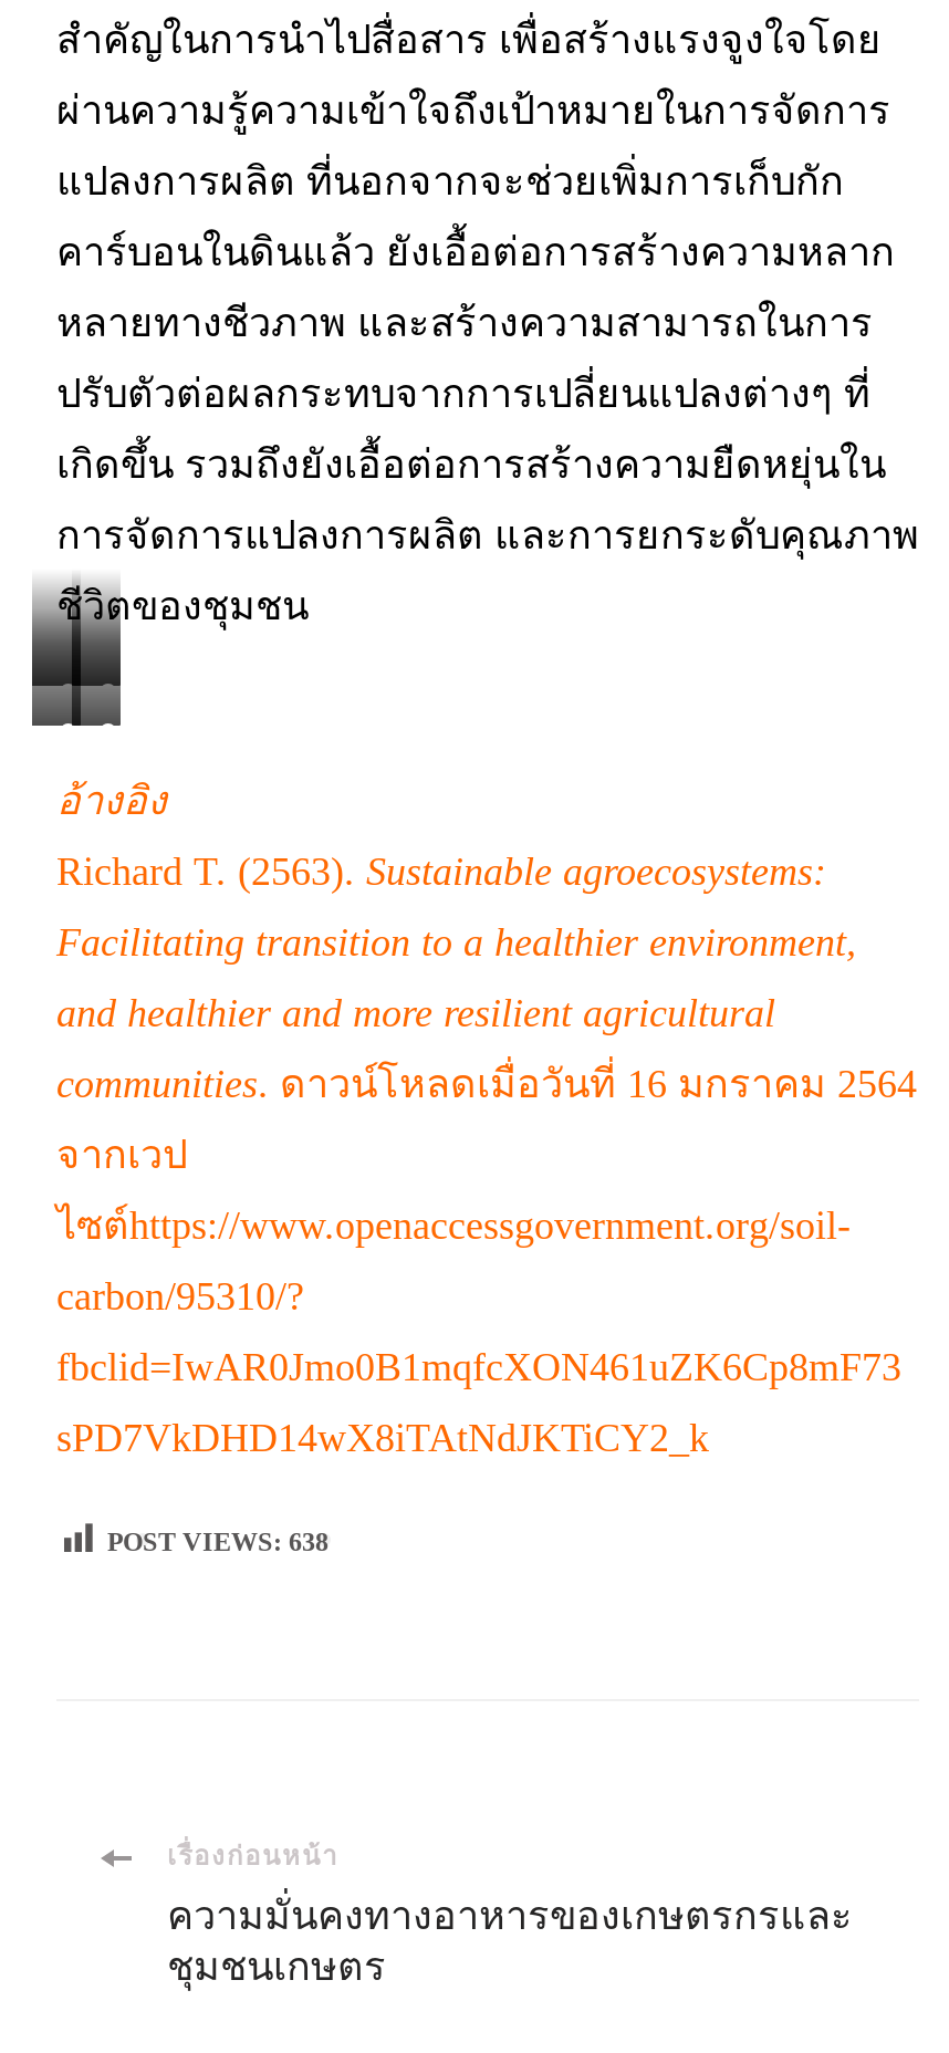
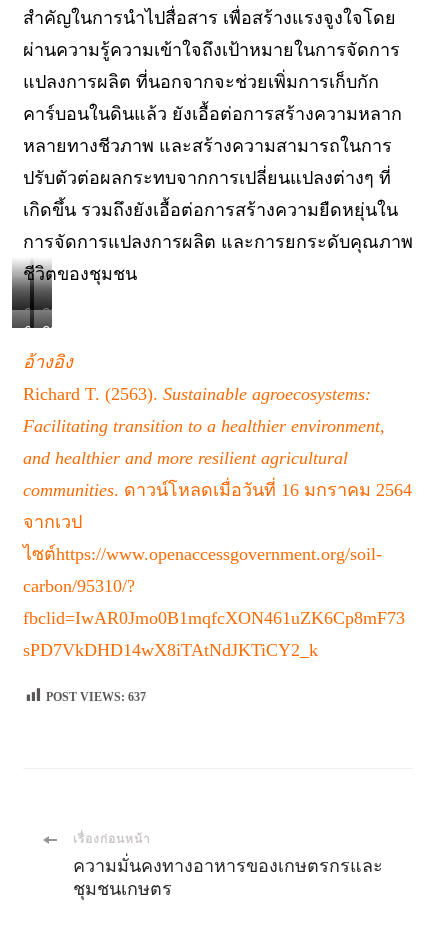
[107,1526,328,1557] POST VIEWS: 638 -> [46,690,146,704] POST VIEWS: 637

